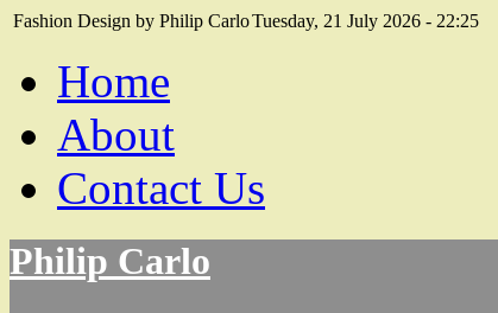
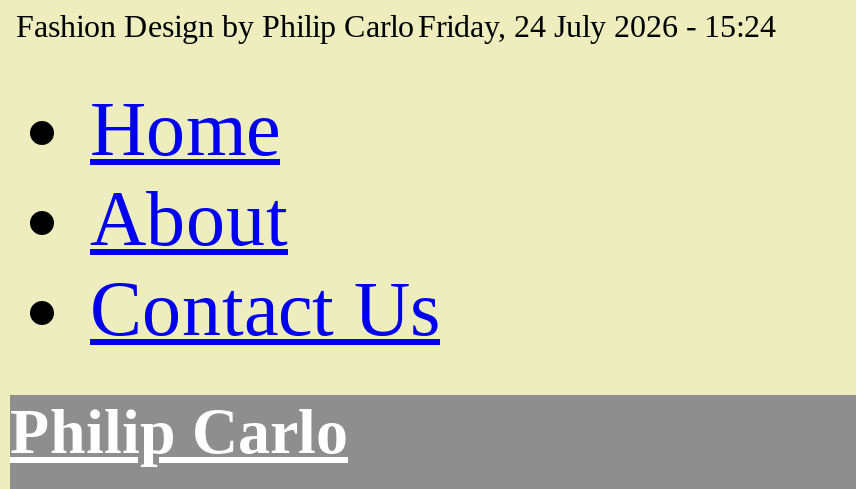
[13,11,479,31] Fashion Design by Philip Carlo Tuesday, 21 July 2026 - 22:25 -> [16,9,776,43] Fashion Design by Philip Carlo Friday, 24 July 2026 - 15:24

